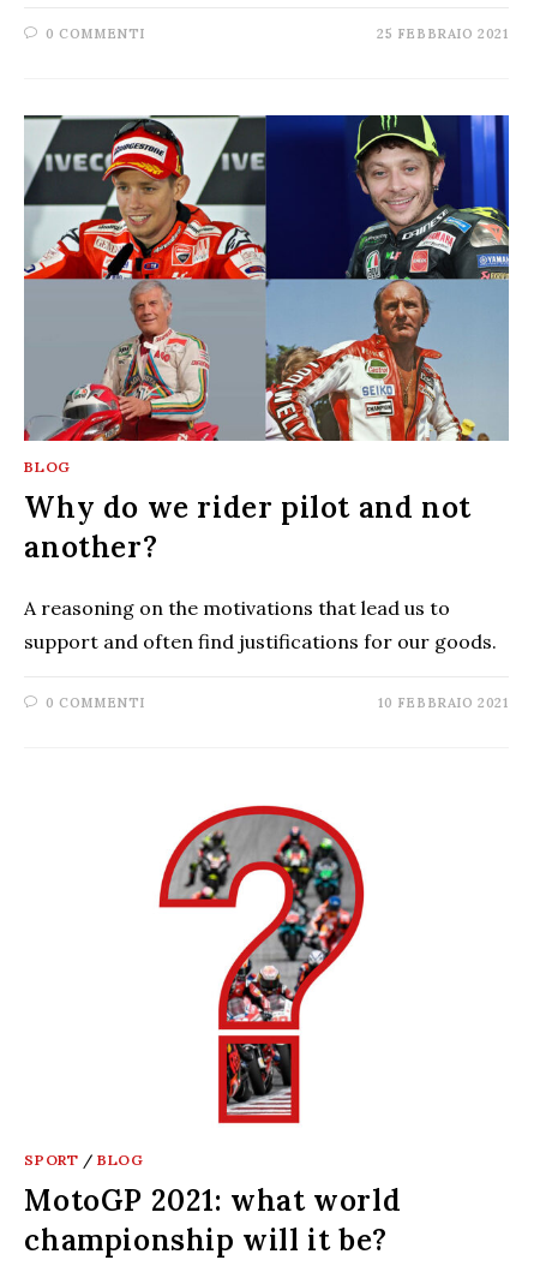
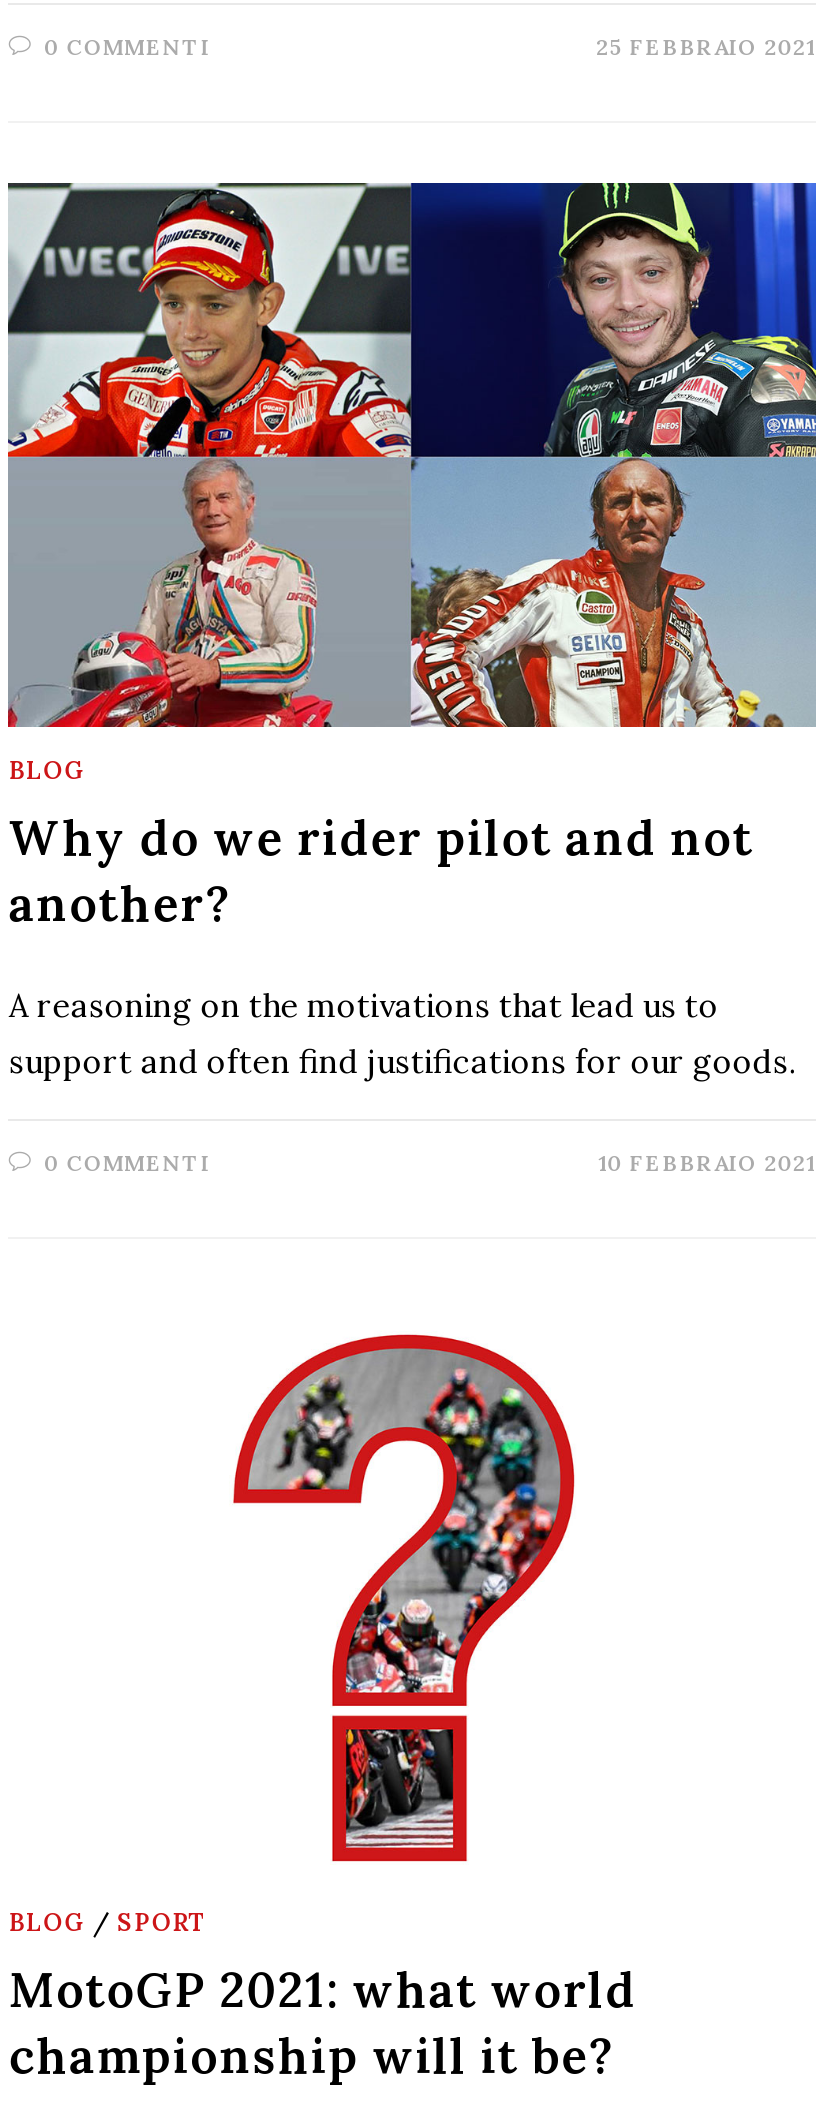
[24,1150,144,1168] SPORT / BLOG -> [9,1907,207,1937] BLOG / SPORT

